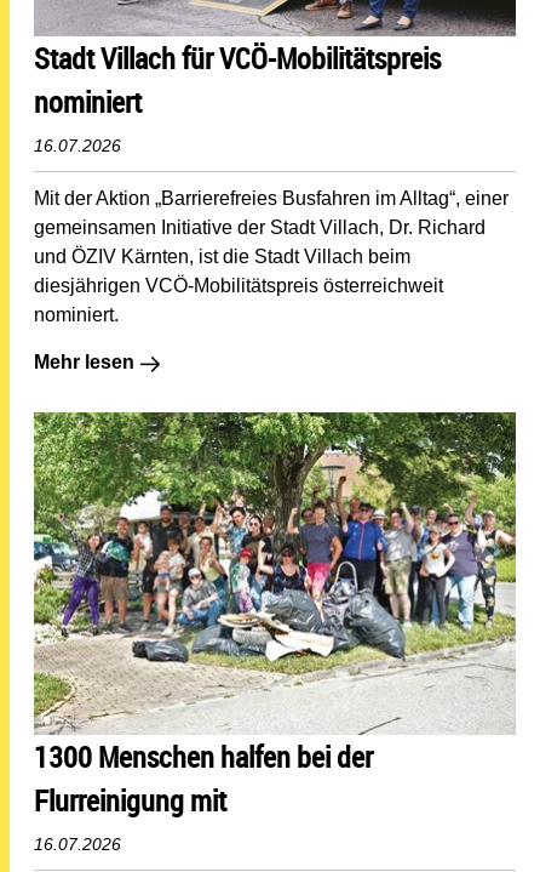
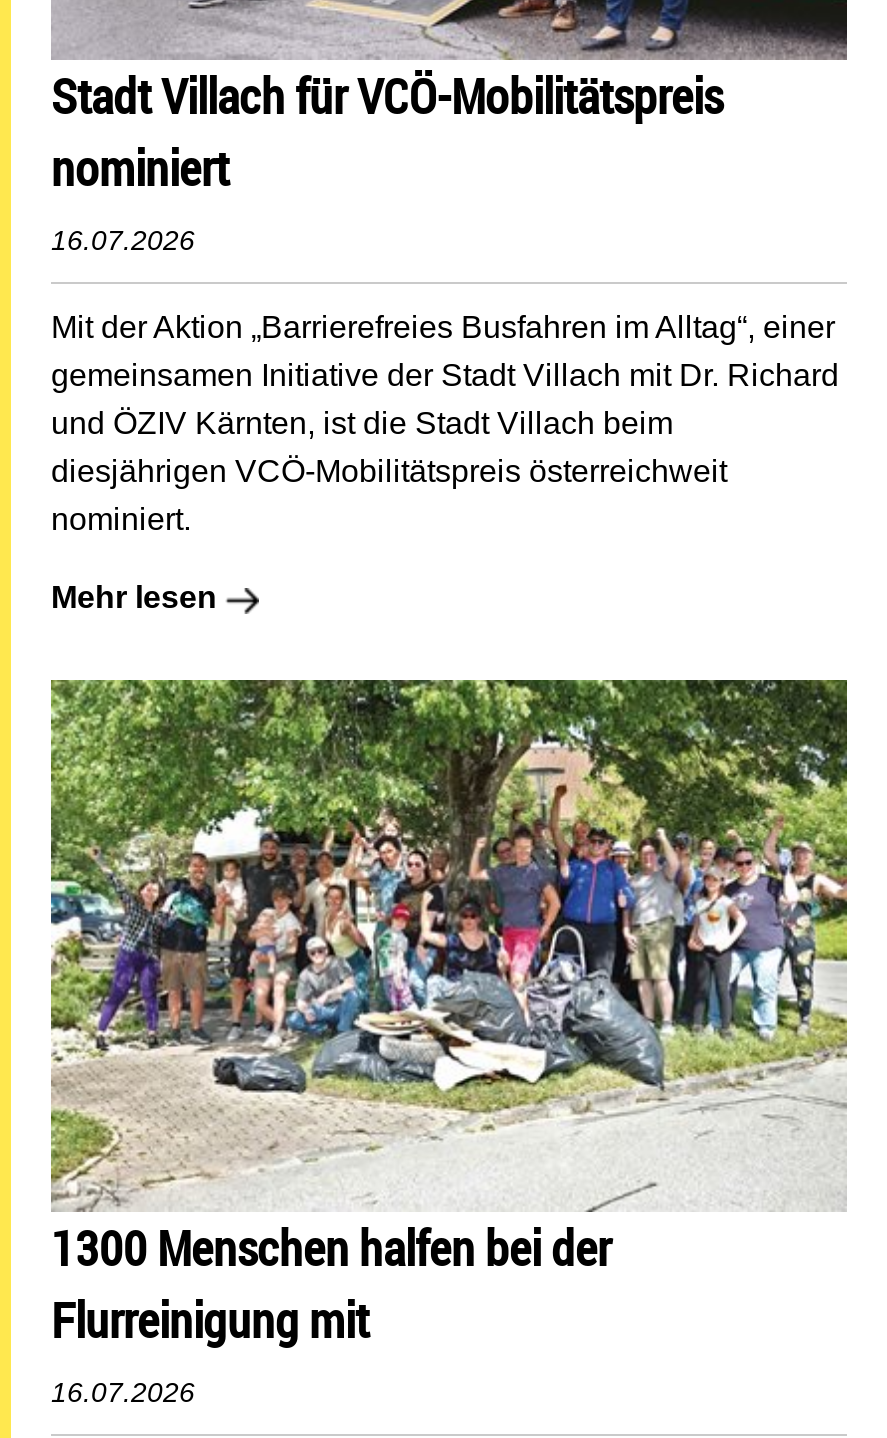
[34,217,486,238] gemeinsamen Initiative der Stadt Villach, Dr. Richard -> [51,359,839,393] gemeinsamen Initiative der Stadt Villach mit Dr. Richard

